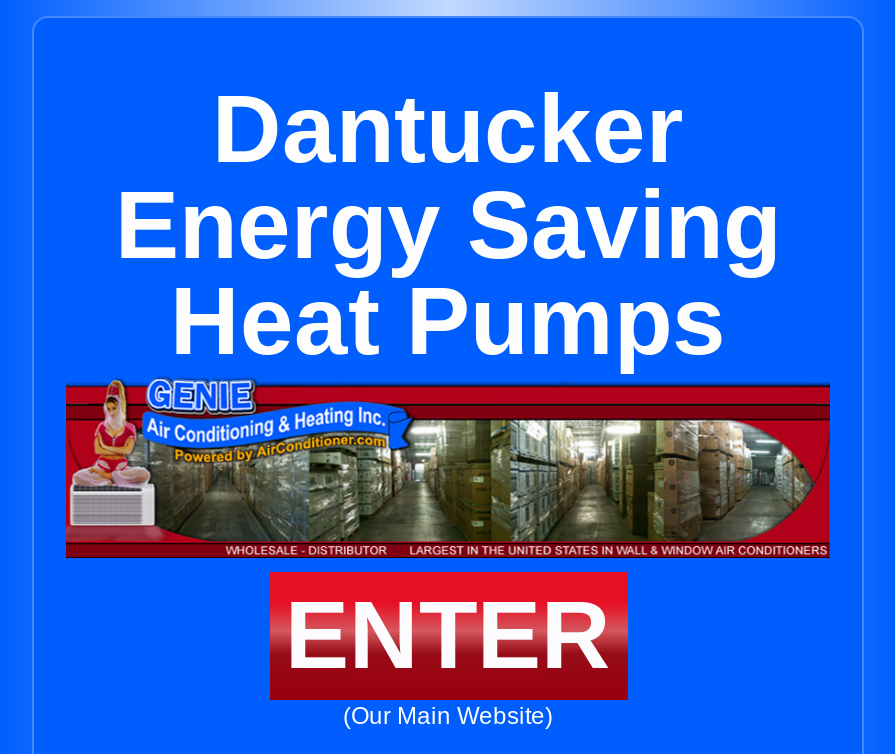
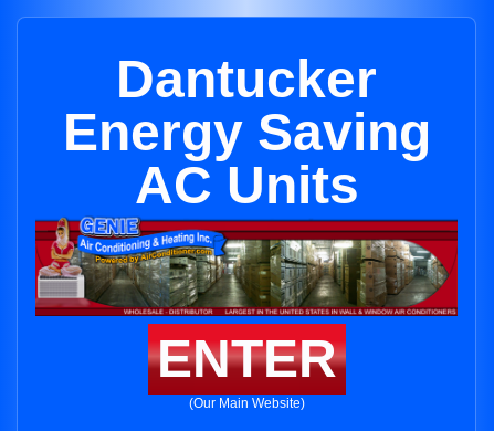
[170,268,726,374] Heat Pumps -> [134,156,359,214] AC Units

